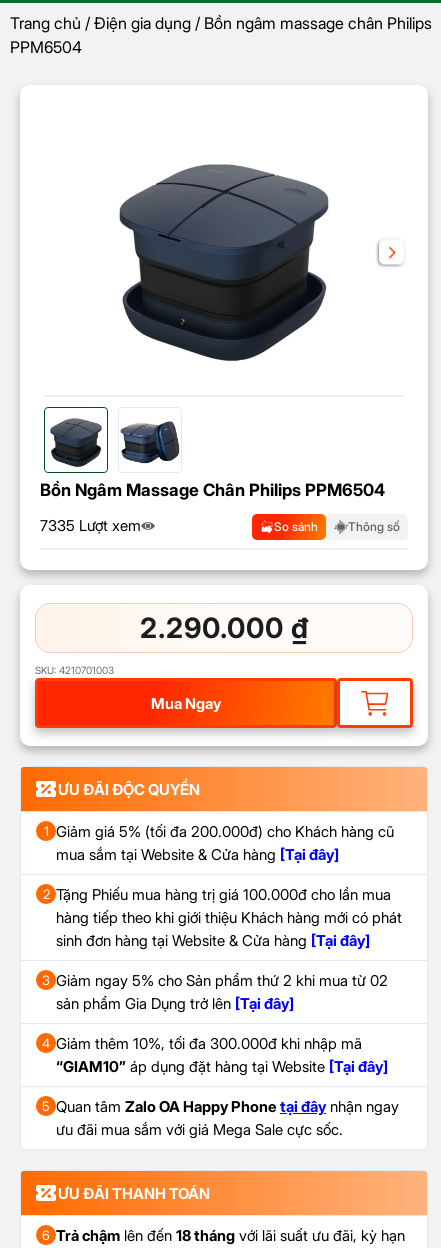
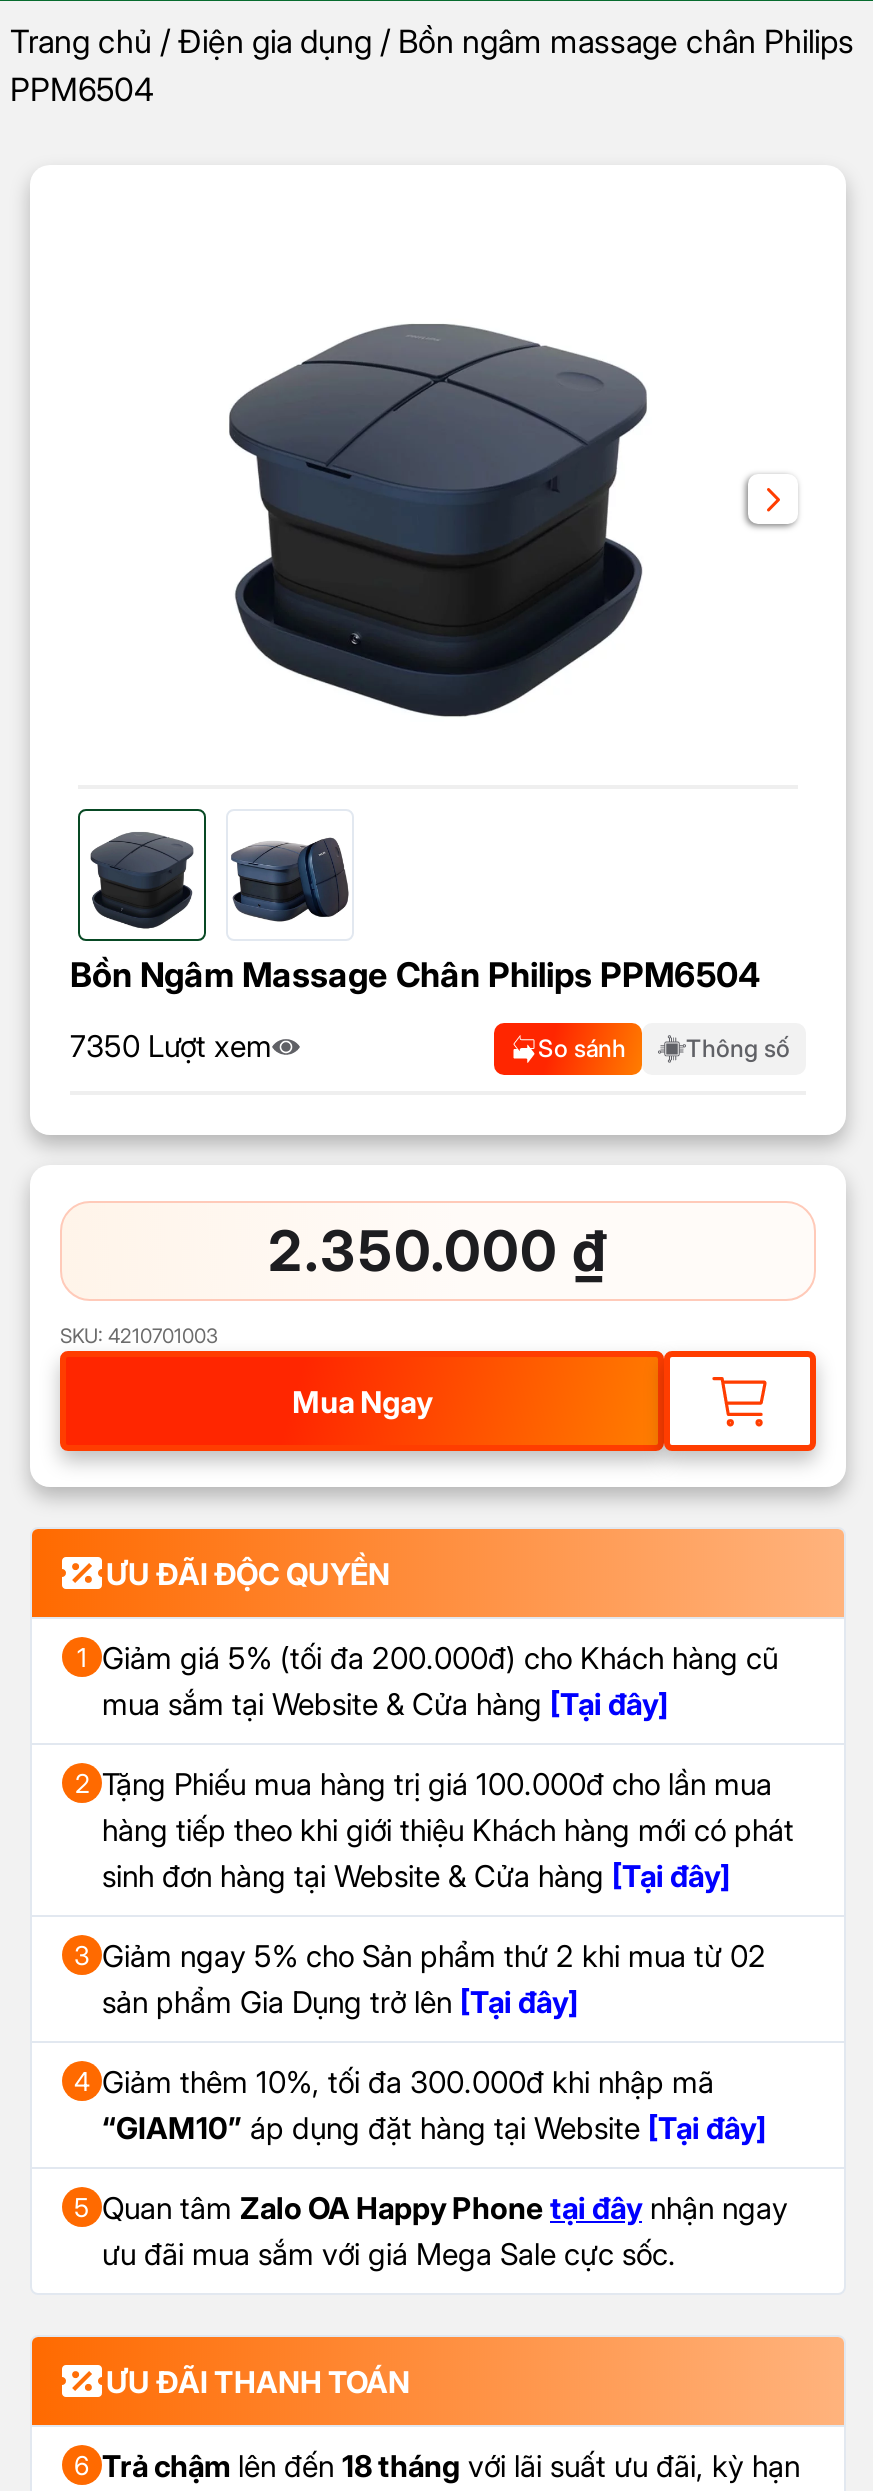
[40,516,141,535] 7335 Lượt xem -> [70,1028,272,1066] 7350 Lượt xem
[139,611,308,645] 2.290.000 ₫ -> [268,1218,608,1286] 2.350.000 ₫

